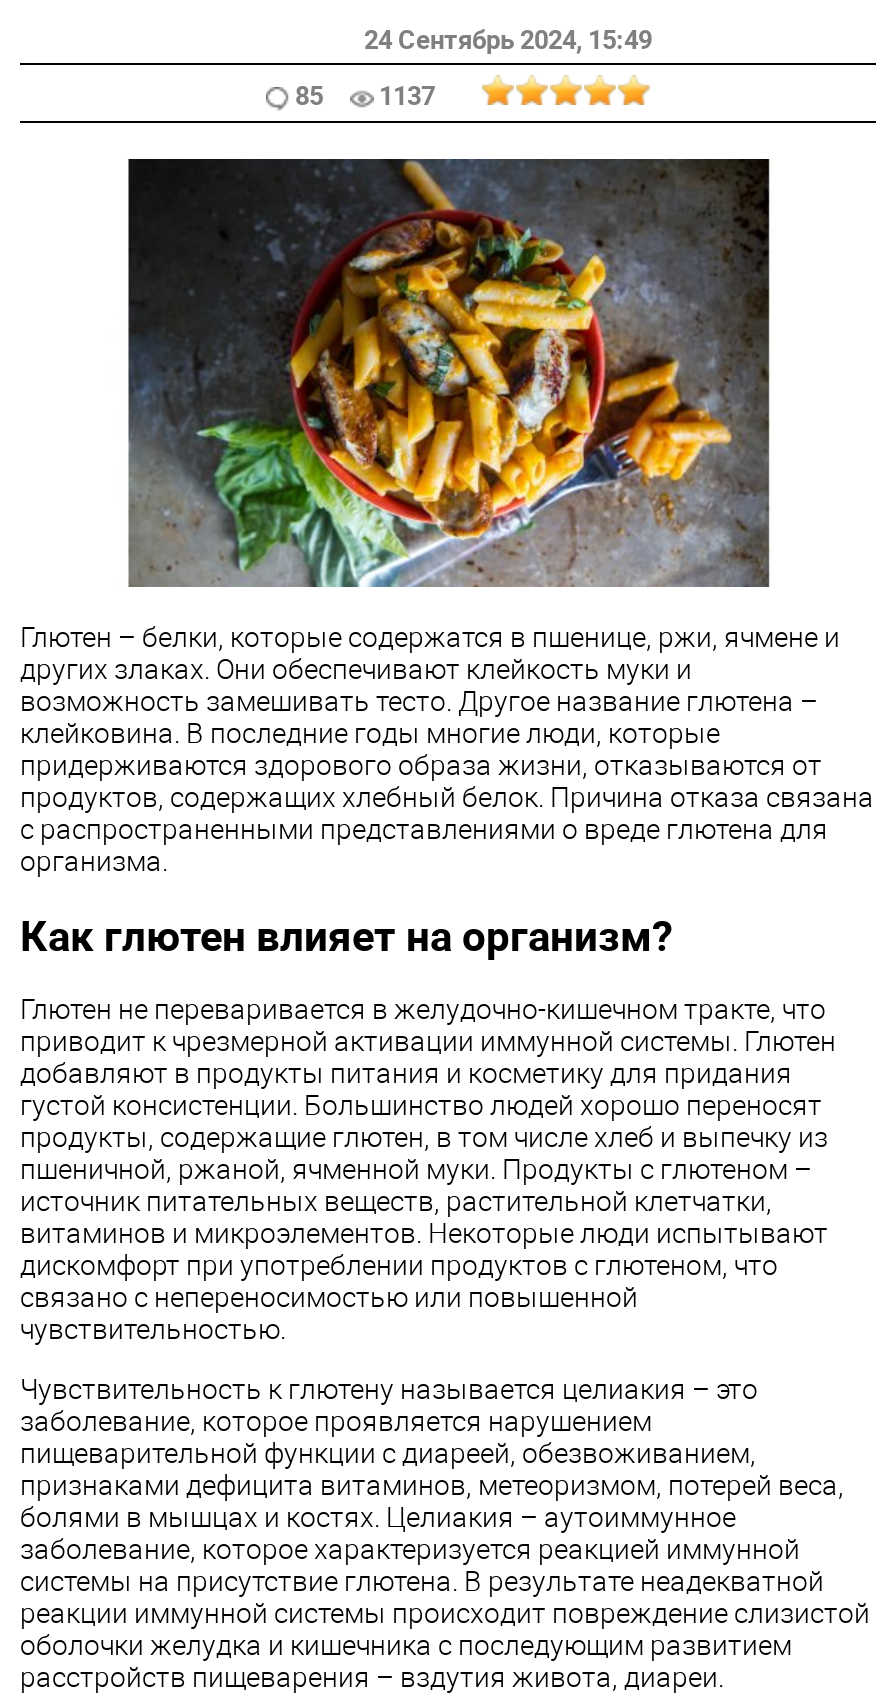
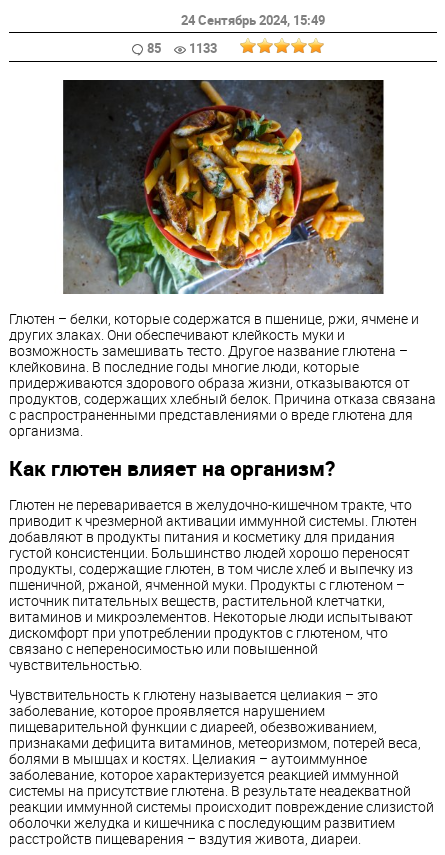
[295,77,441,113] 85 1137 -> [146,39,219,57] 85 1133

